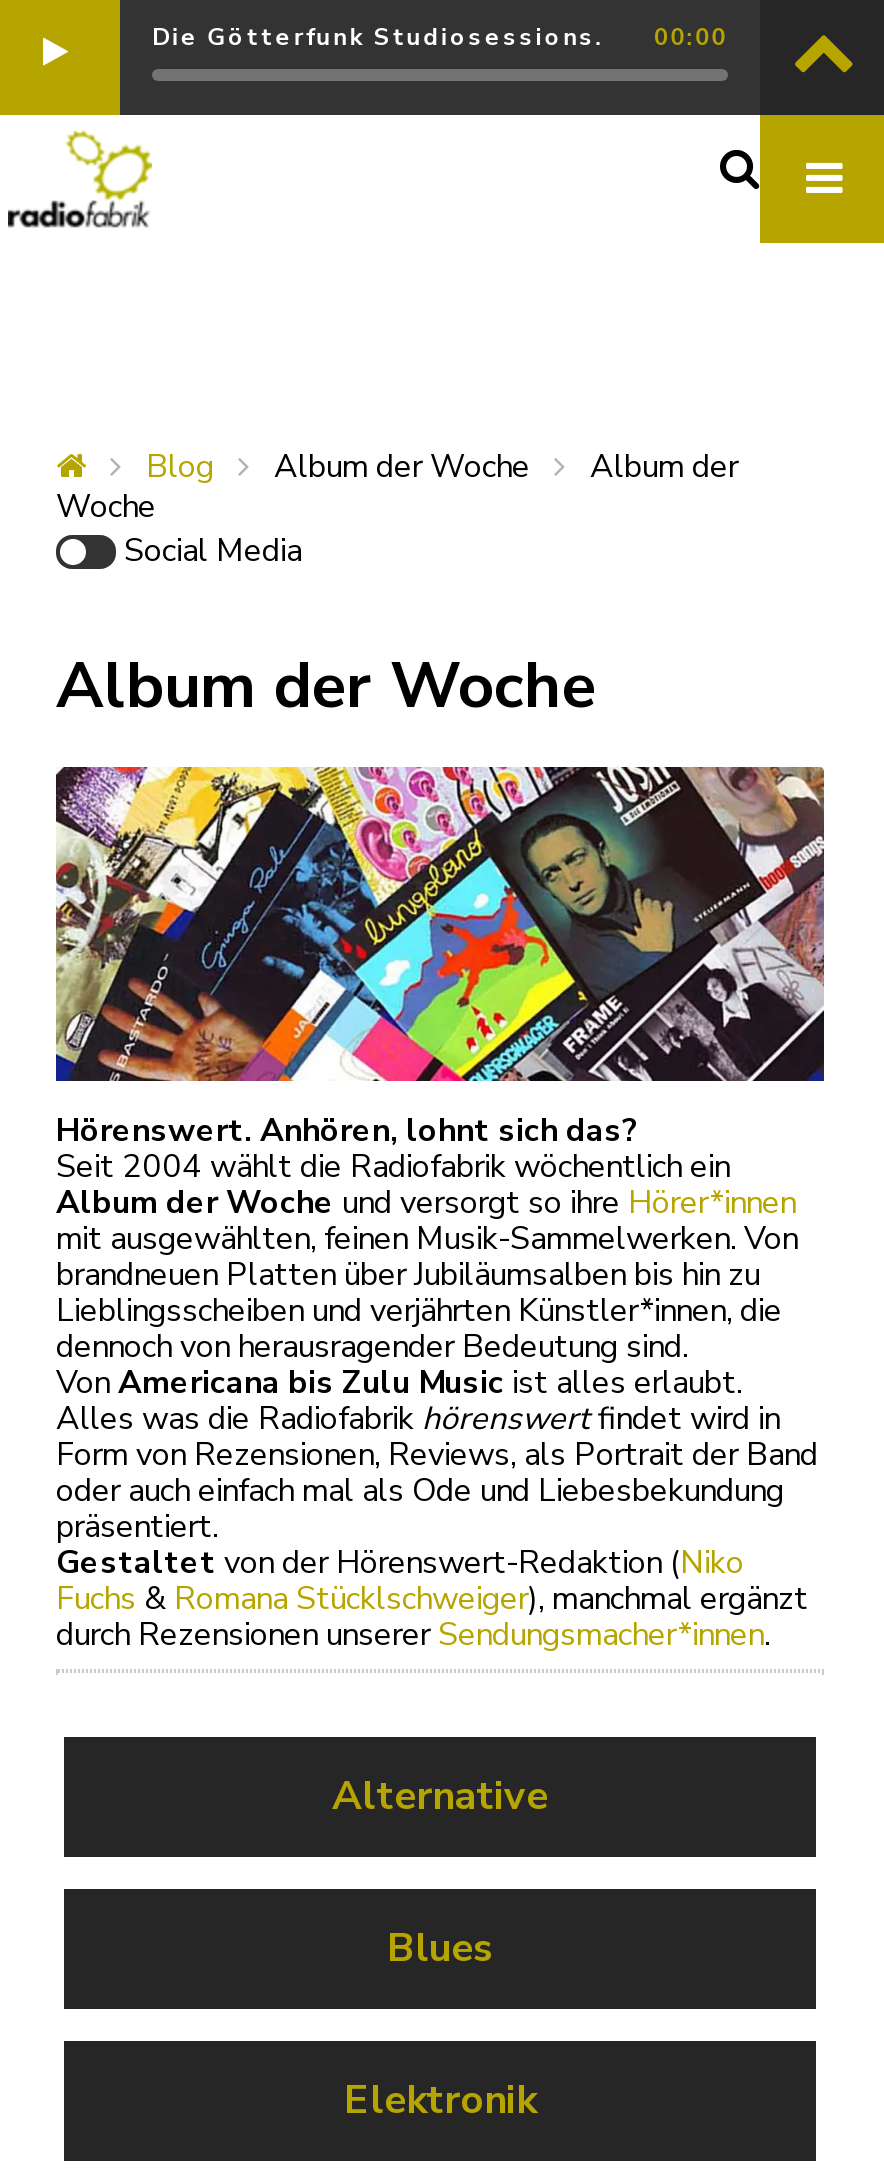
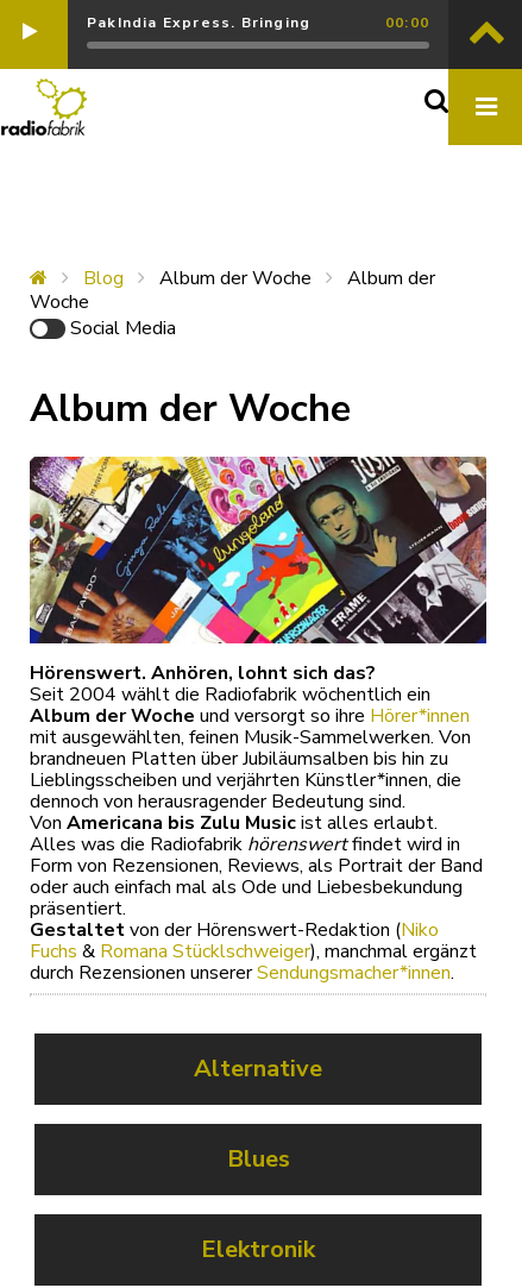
[152,21,604,53] Die Götterfunk Studiosessions. -> [87,13,311,32] PakIndia Express. Bringing

